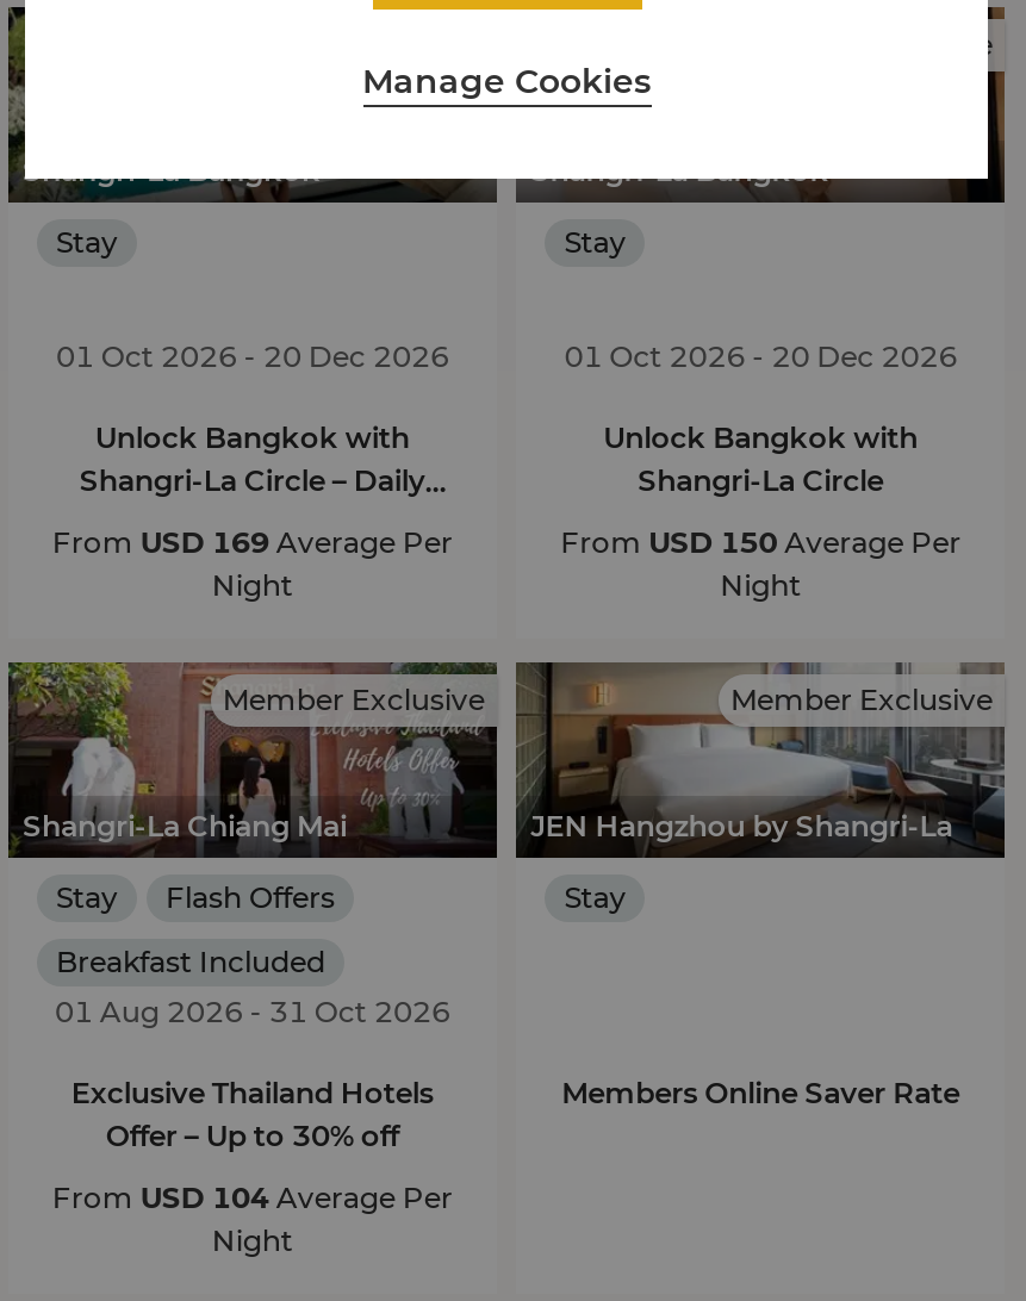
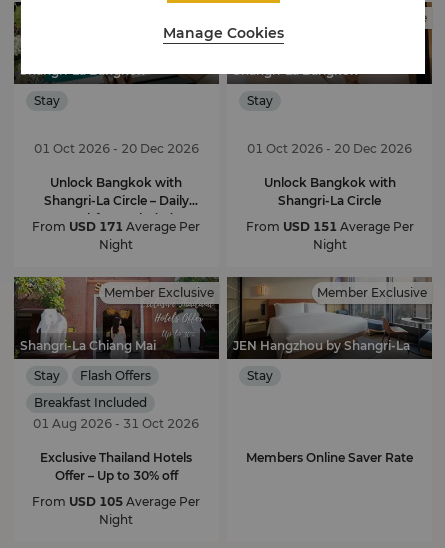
[52,525,453,561] From USD 169 Average Per -> [32,219,200,234] From USD 171 Average Per
[560,525,961,561] From USD 150 Average Per -> [246,219,414,234] From USD 151 Average Per
[52,1180,453,1216] From USD 104 Average Per -> [32,494,200,509] From USD 105 Average Per

